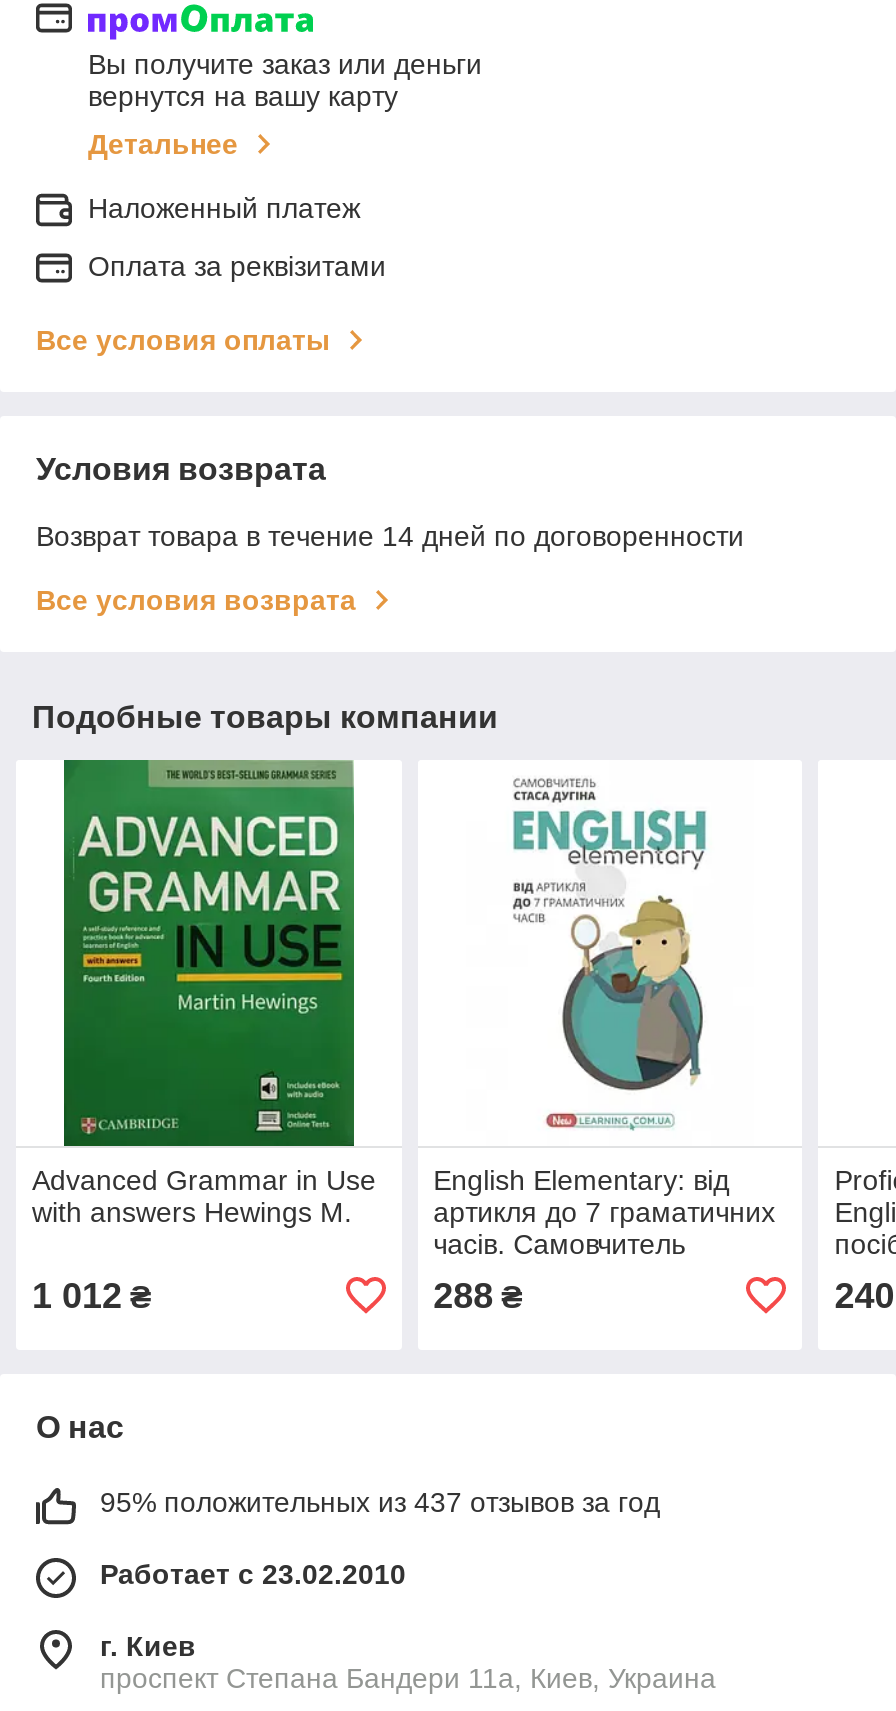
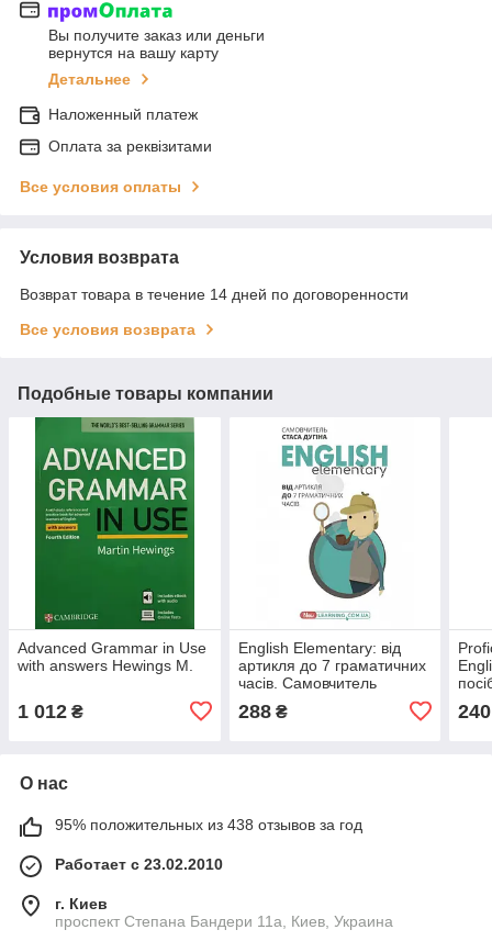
[100,1486,660,1518] 95% положительных из 437 отзывов за год -> [55,816,362,833] 95% положительных из 438 отзывов за год

